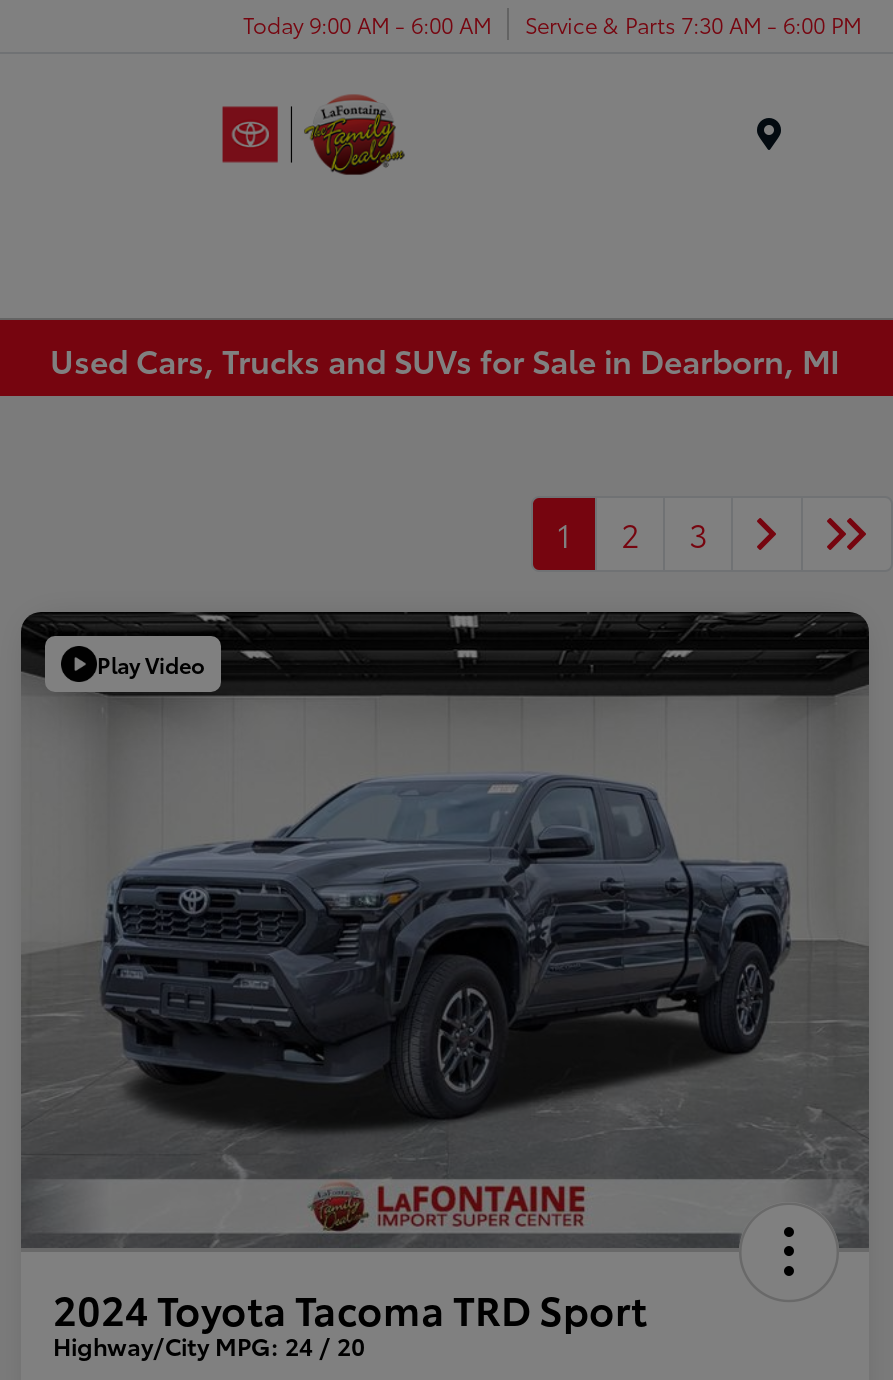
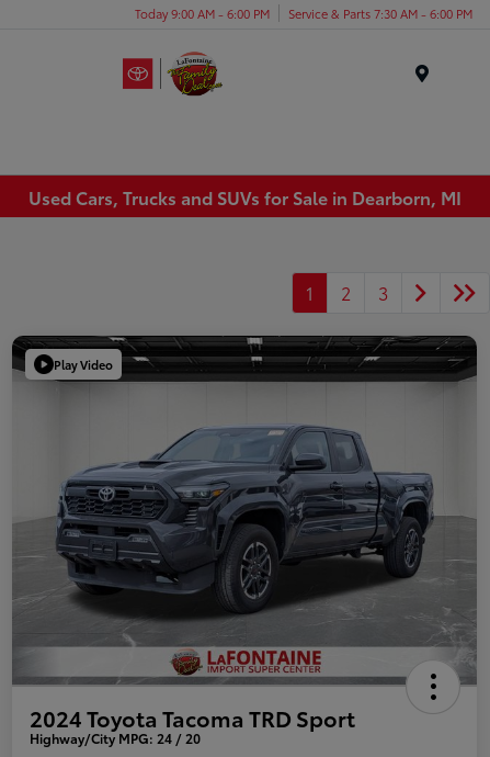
[243,7,861,39] Today 9:00 AM - 6:00 AM Service & Parts 7:30 AM - 6:00 PM -> [135,4,472,21] Today 9:00 AM - 6:00 PM Service & Parts 7:30 AM - 6:00 PM

